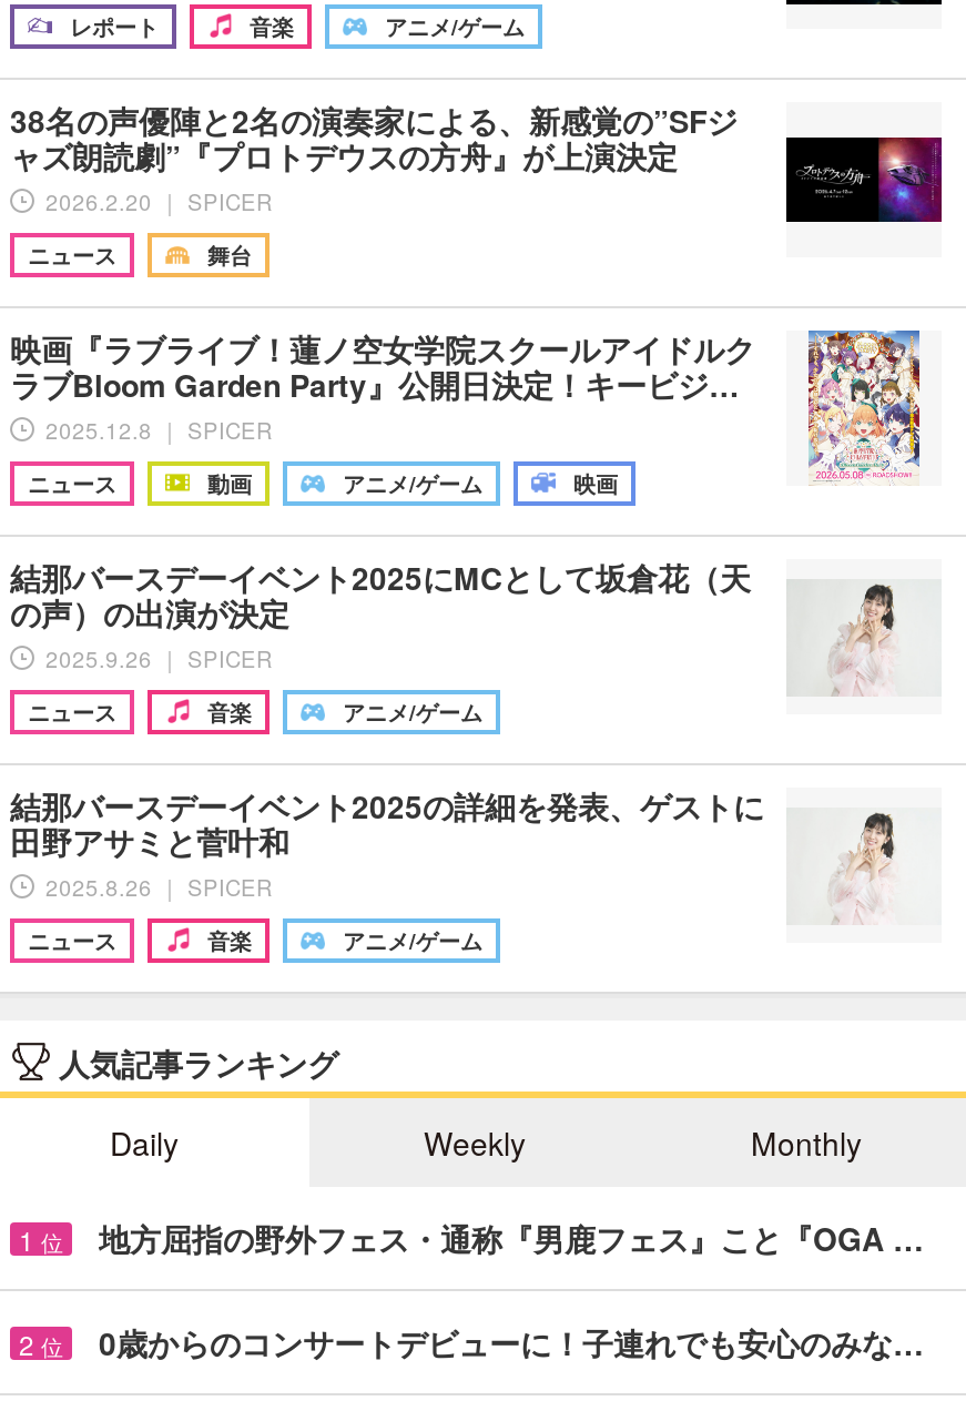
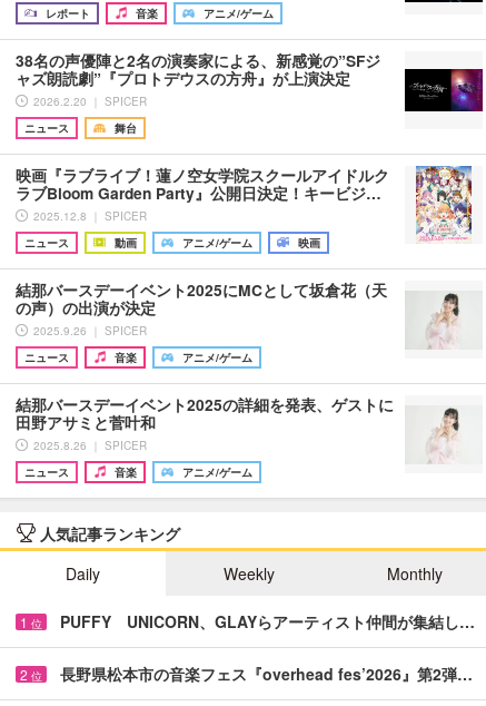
[99,1216,924,1260] 地方屈指の野外フェス・通称『男鹿フェス』こと『OGA … -> [60,610,475,633] PUFFY UNICORN、GLAYらアーティスト仲間が集結し…
[99,1320,924,1365] 0歳からのコンサートデビューに！子連れでも安心のみな… -> [60,663,473,685] 長野県松本市の音楽フェス『overhead fes’2026』第2弾…

